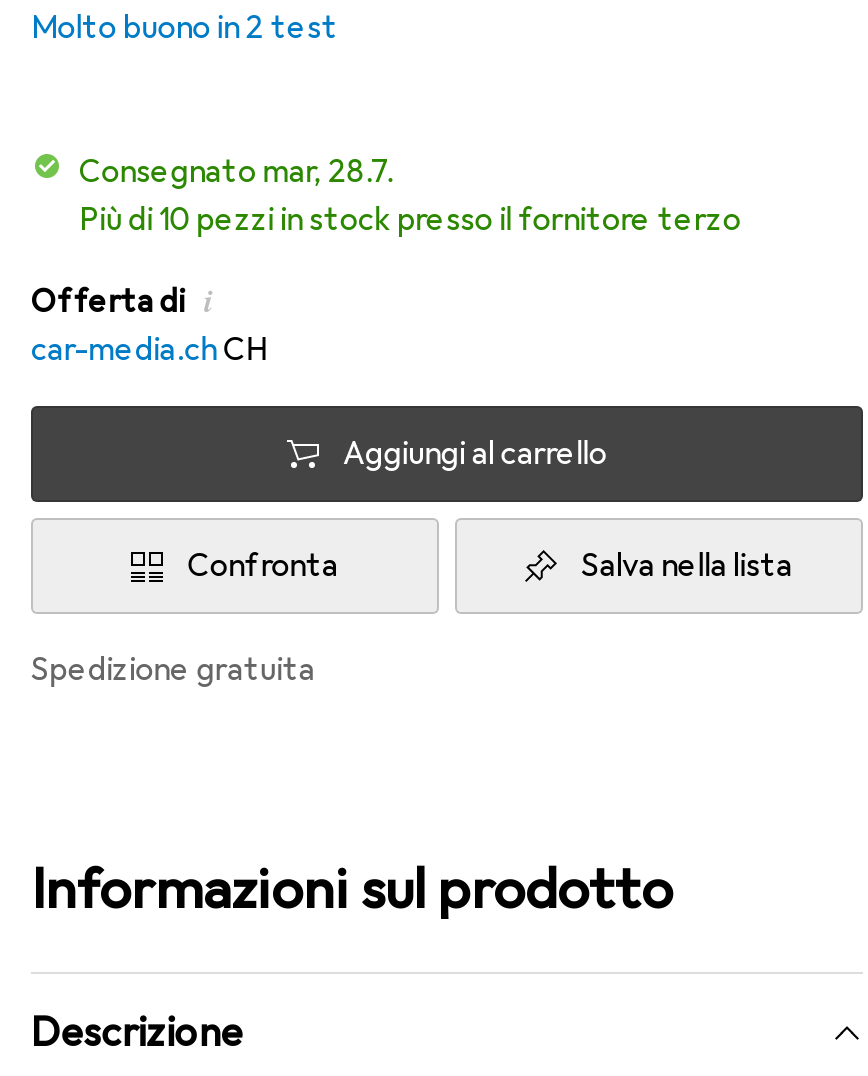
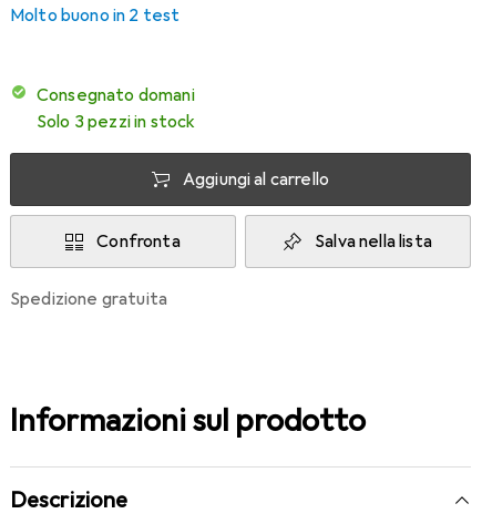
[31,152,741,370] Consegnato mar, 28.7. | Più di 10 pezzi in stock presso il fornitore terzo | Offerta di i | car-media.ch CH -> [37,84,195,133] Consegnato domani | Solo 3 pezzi in stock

